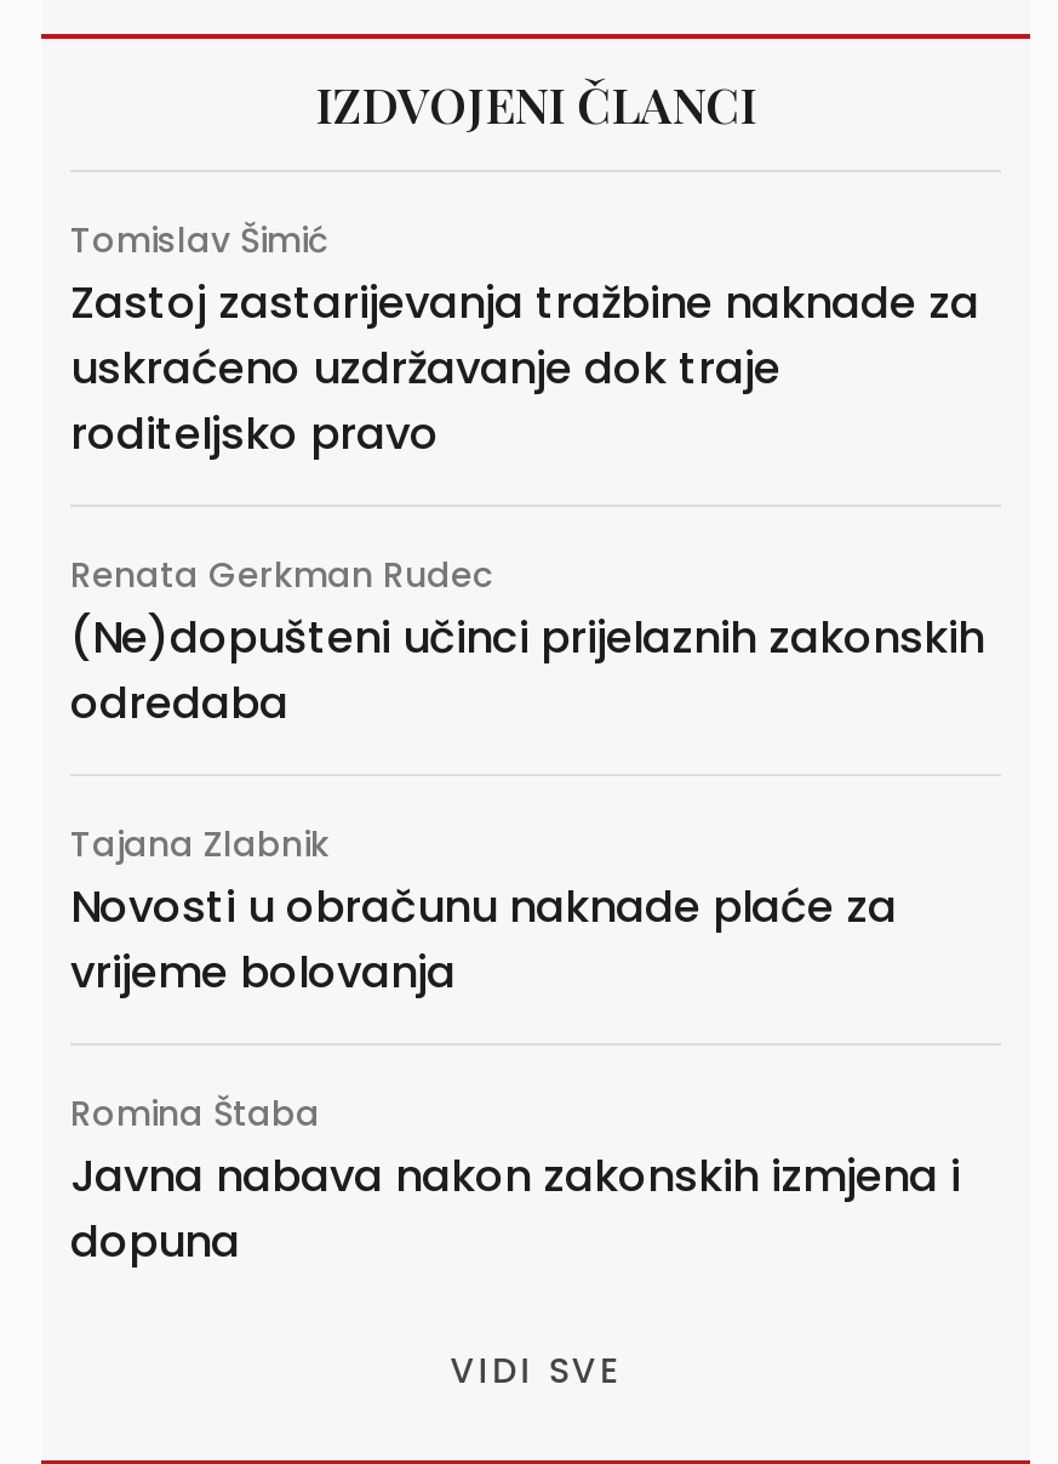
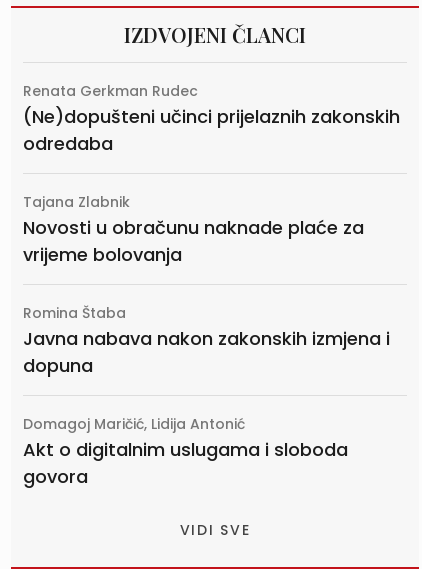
[70,215,979,463] Tomislav Šimić | Zastoj zastarijevanja tražbine naknade za | uskraćeno uzdržavanje dok traje | roditeljsko pravo -> none
moved [70,550,984,1271] -> [23,81,400,378]: Renata Gerkman Rudec | (Ne)dopušteni učinci prijelaznih zakonskih | odredaba | ... | Javna nabava nakon zakonskih izmjena i | dopuna
none -> [23,414,348,489] Domagoj Maričić, Lidija Antonić | Akt o digitalnim uslugama i sloboda | govora

